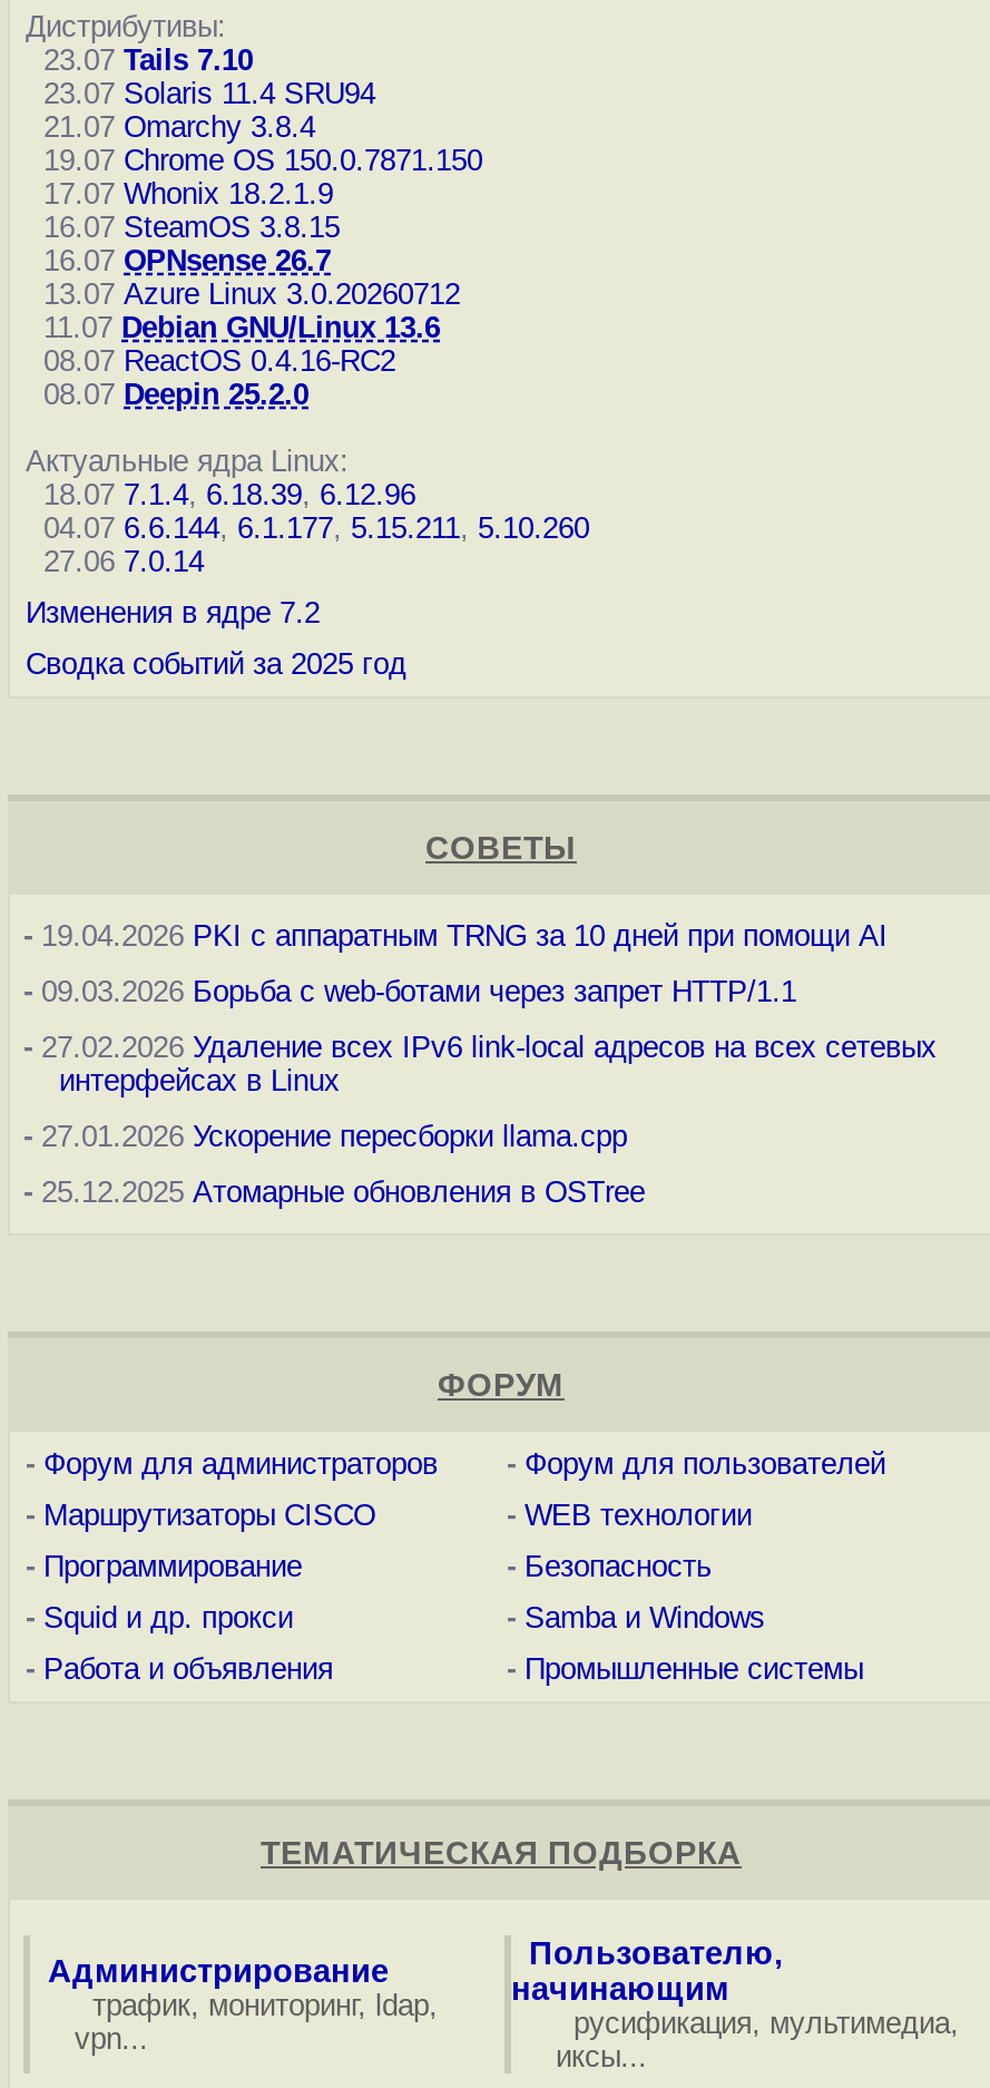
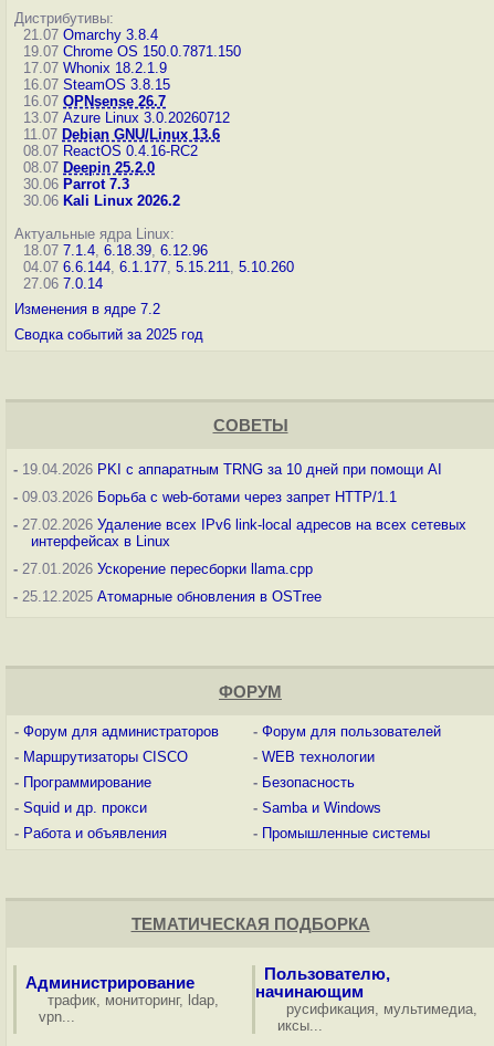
[26,43,375,110] 23.07 Tails 7.10 | 23.07 Solaris 11.4 SRU94 -> none
moved [26,110,482,411] -> [14,27,241,176]: 21.07 Omarchy 3.8.4 | 19.07 Chrome OS 150.0.7871.150 | 17.07 Whonix 18.2.1.9 | ... | 08.07 ReactOS 0.4.16-RC2 | 08.07 Deepin 25.2.0
none -> [14,176,180,209] 30.06 Parrot 7.3 | 30.06 Kali Linux 2026.2

